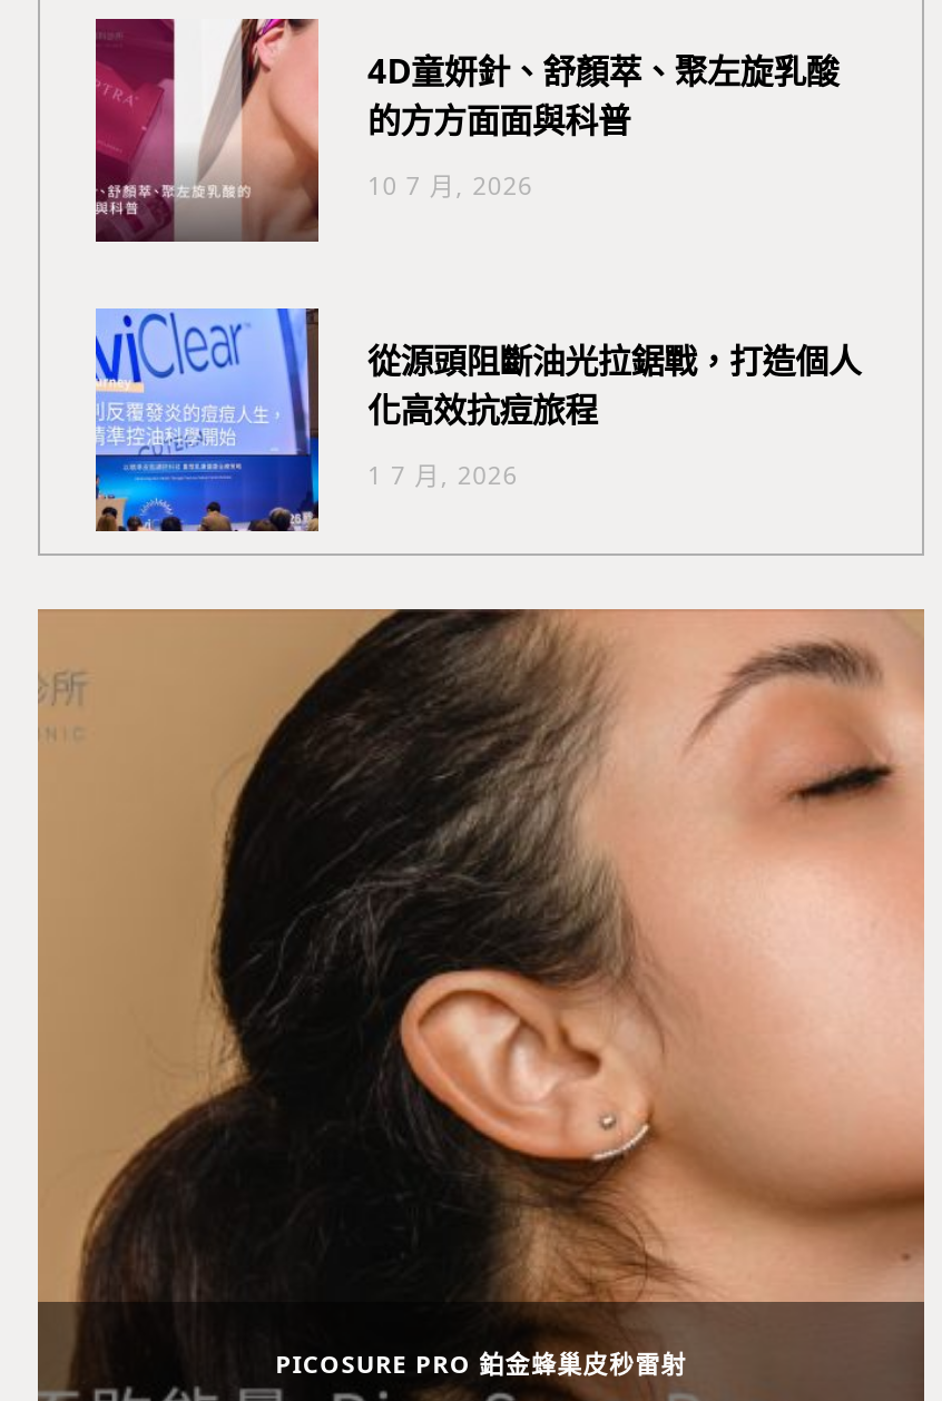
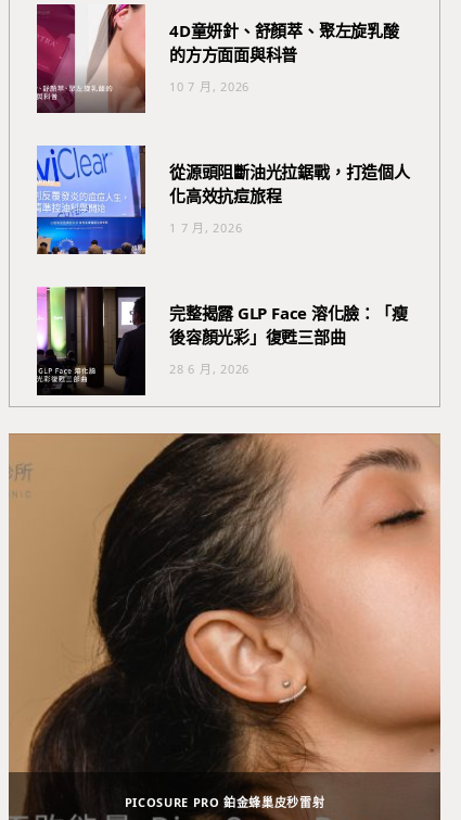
none -> [36,286,407,396] [image] | 完整揭露 GLP Face 溶化臉：「瘦 | 後容顏光彩」復甦三部曲 | 28 6 月, 2026

